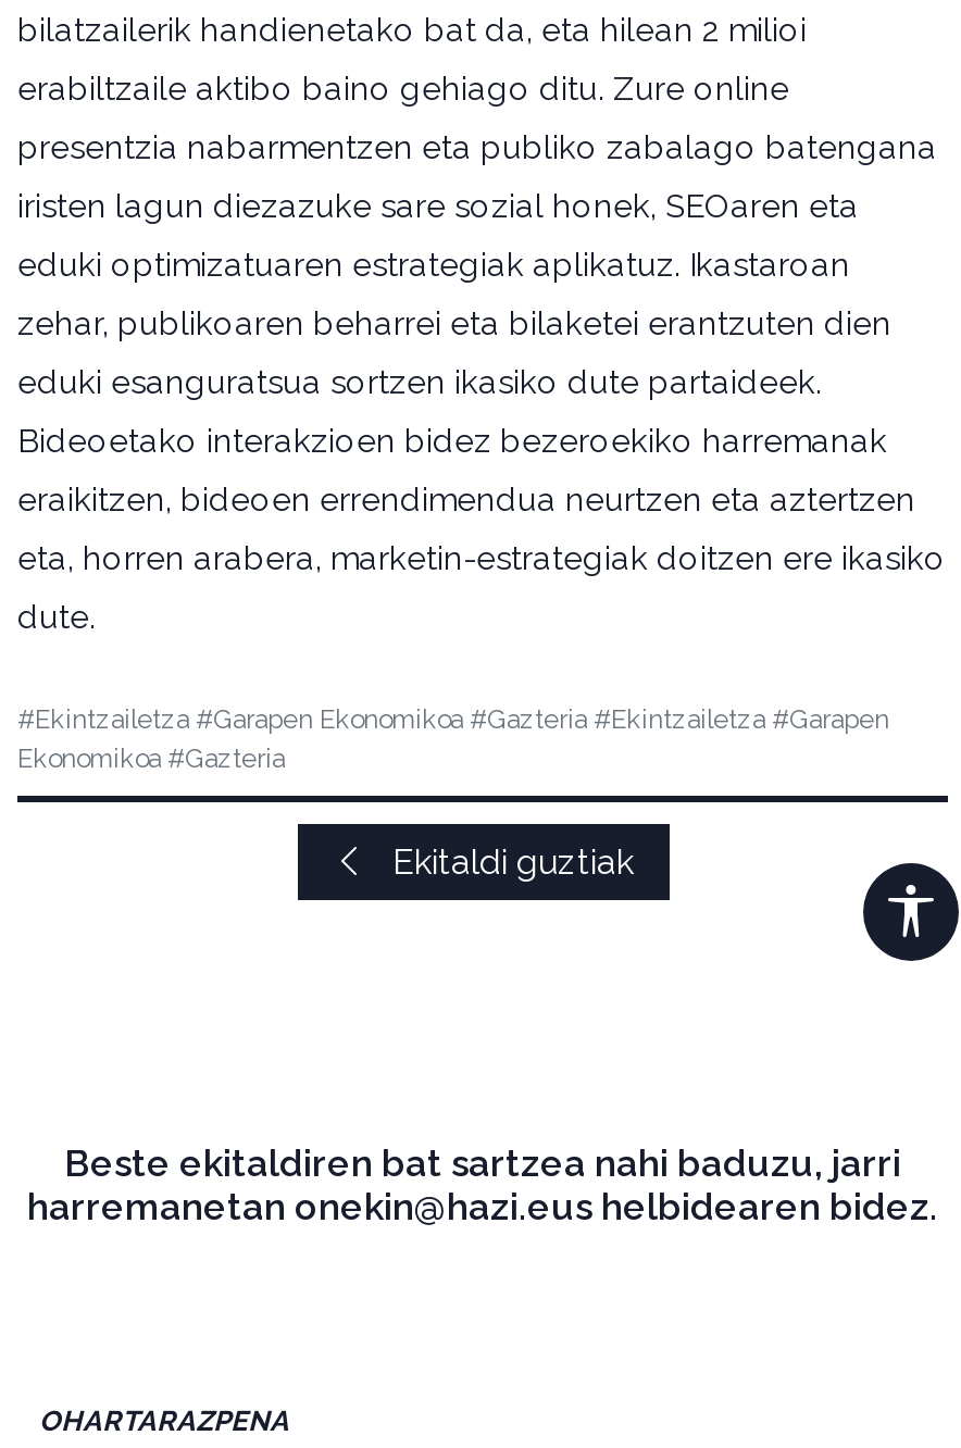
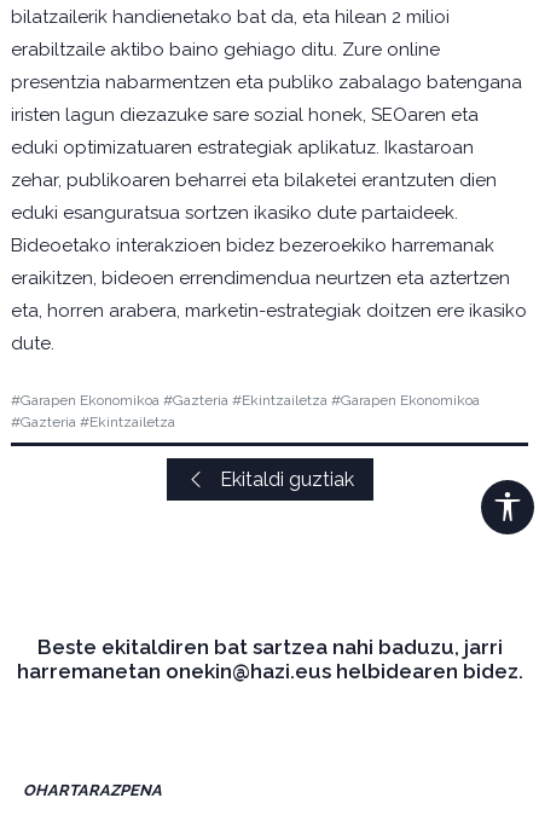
[17,704,889,774] #Ekintzailetza #Garapen Ekonomikoa #Gazteria #Ekintzailetza #Garapen | Ekonomikoa #Gazteria -> [11,392,480,430] #Garapen Ekonomikoa #Gazteria #Ekintzailetza #Garapen Ekonomikoa | #Gazteria #Ekintzailetza

